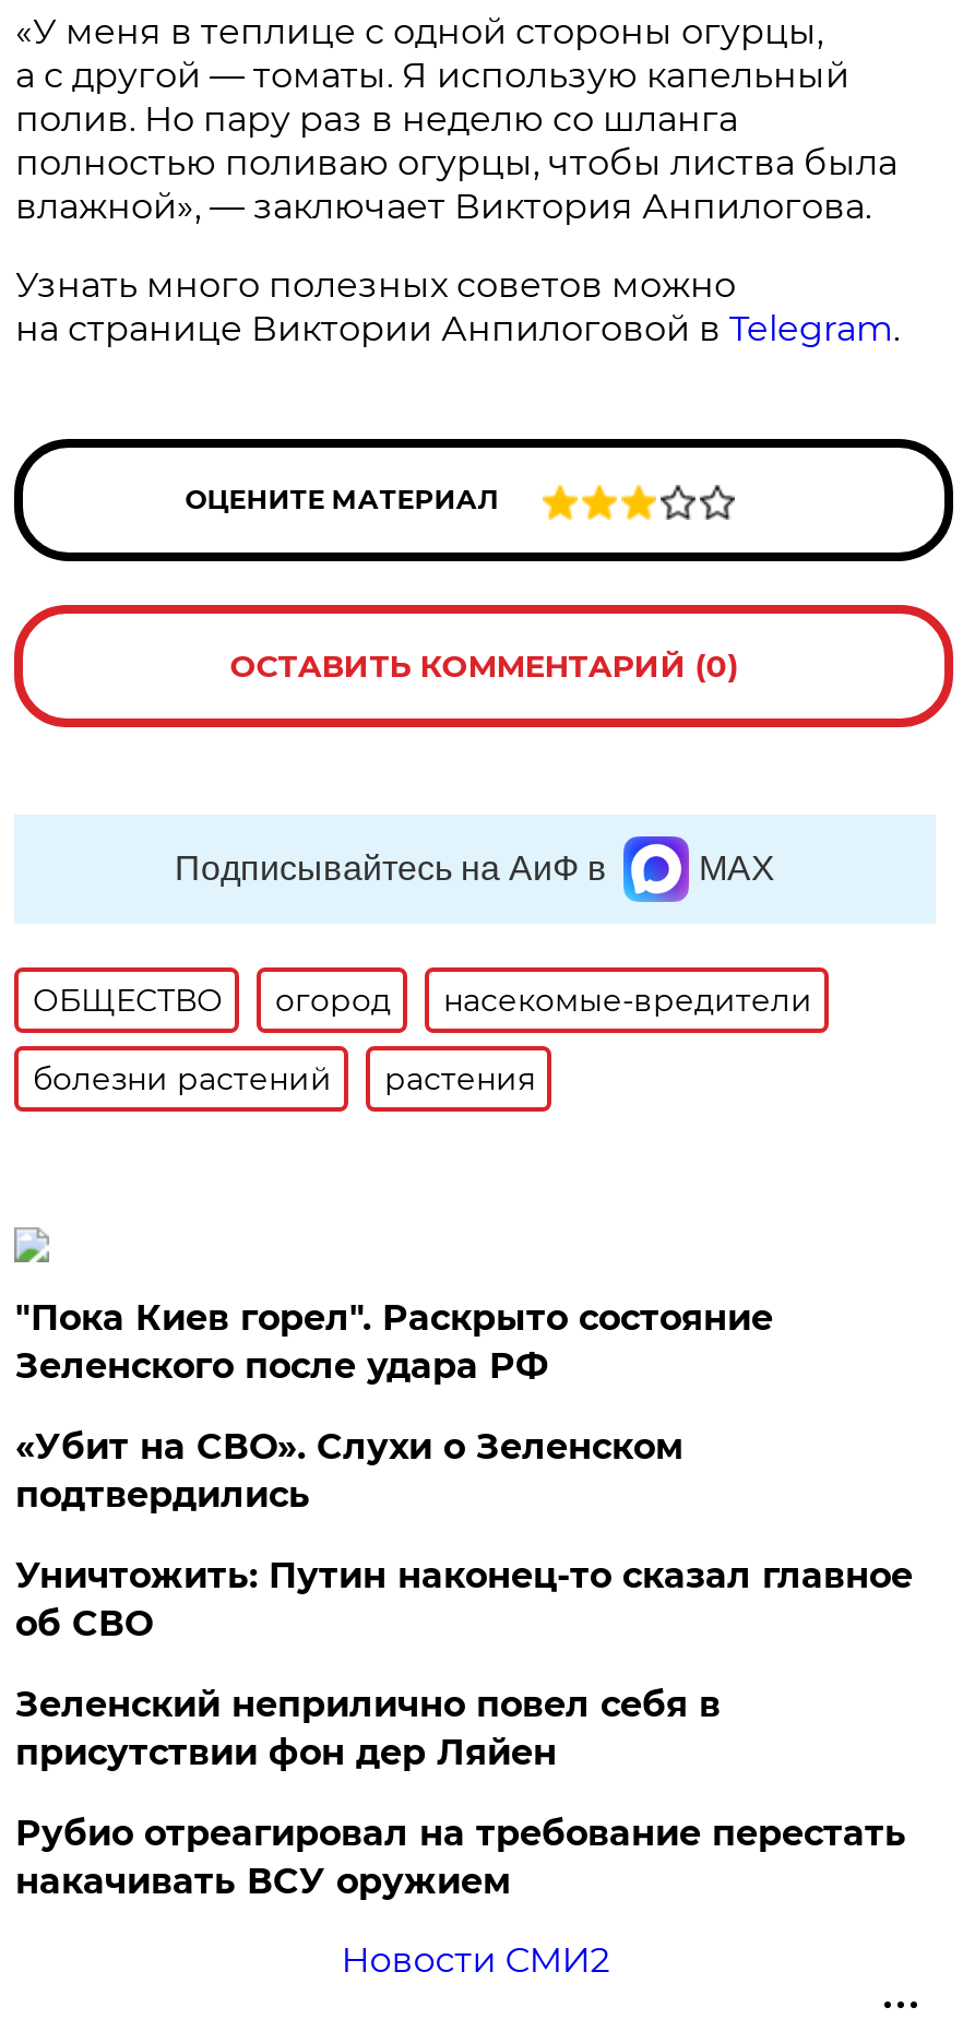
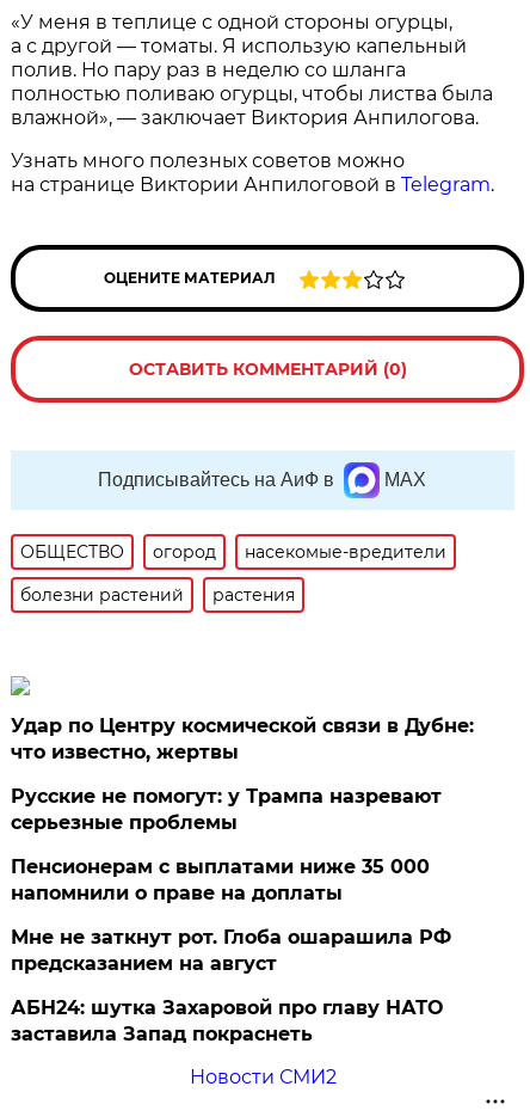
[15,1298,773,1387] "Пока Киев горел". Раскрыто состояние | Зеленского после удара РФ -> [11,715,474,764] Удар по Центру космической связи в Дубне: | что известно, жертвы
[15,1427,683,1516] «Убит на СВО». Слухи о Зеленском | подтвердились -> [11,785,442,834] Русские не помогут: у Трампа назревают | серьезные проблемы
[15,1556,913,1645] Уничтожить: Путин наконец-то сказал главное | об СВО -> [11,856,430,905] Пенсионерам с выплатами ниже 35 000 | напомнили о праве на доплаты
[15,1684,720,1774] Зеленский неприлично повел cебя в | присутствии фон дер Ляйен -> [11,926,452,975] Мне не заткнут рот. Глоба ошарашила РФ | предсказанием на август
[15,1813,906,1903] Рубио отреагировал на требование перестать | накачивать ВСУ оружием -> [11,997,443,1046] АБН24: шутка Захаровой про главу НАТО | заставила Запад покраснеть

